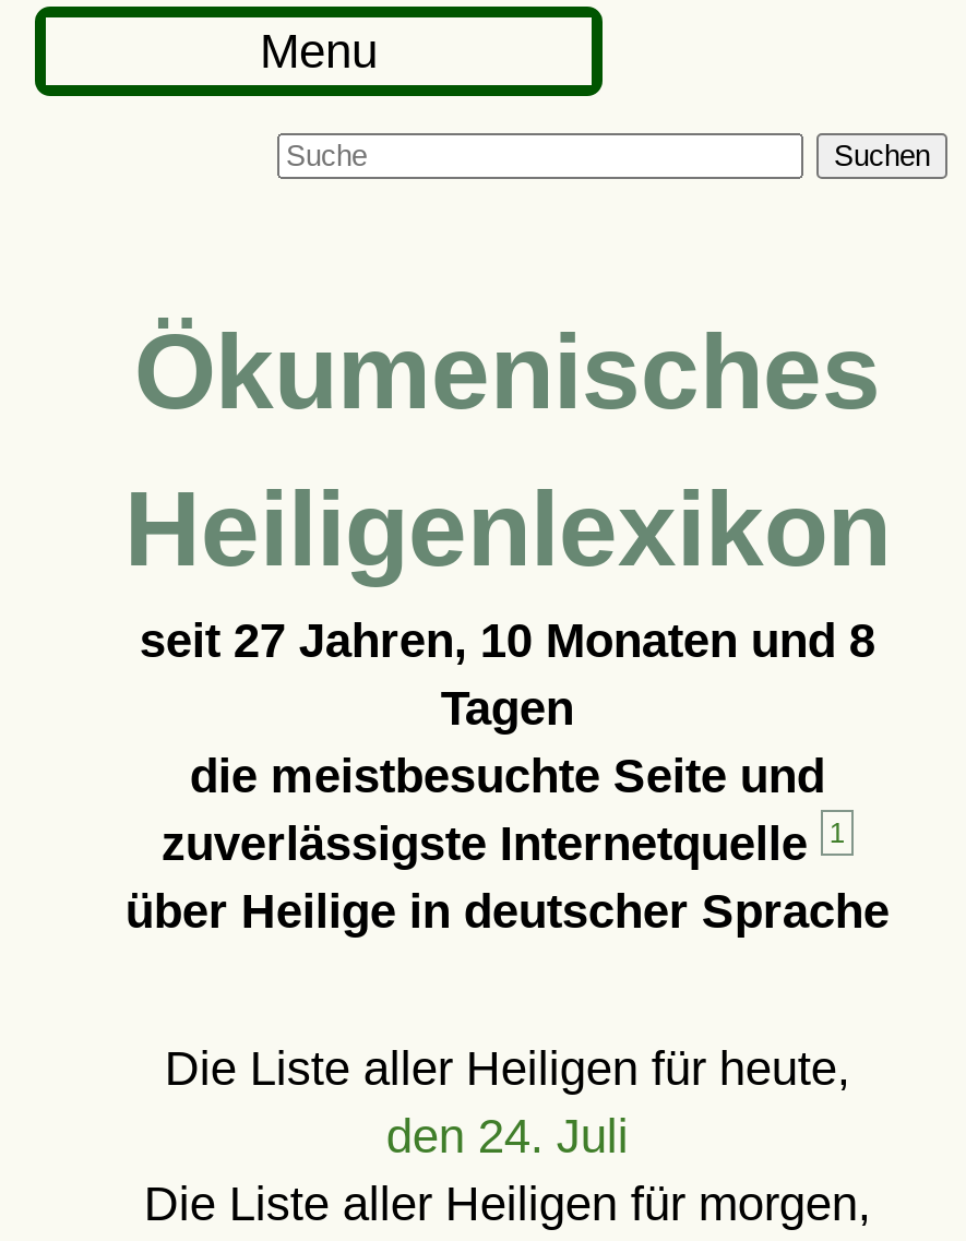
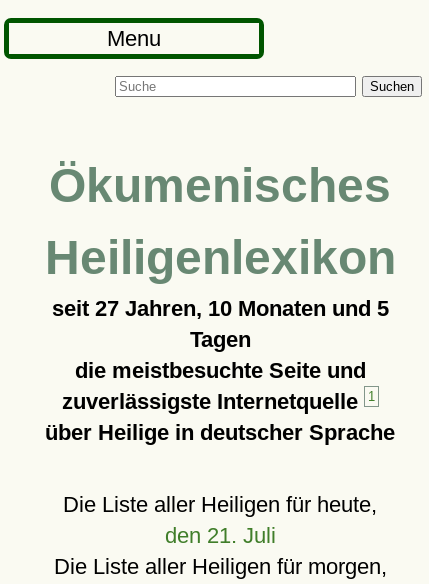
[139,613,875,668] seit 27 Jahren, 10 Monaten und 8 -> [52,296,389,321] seit 27 Jahren, 10 Monaten und 5
[386,1109,629,1164] den 24. Juli -> [165,523,276,548] den 21. Juli

